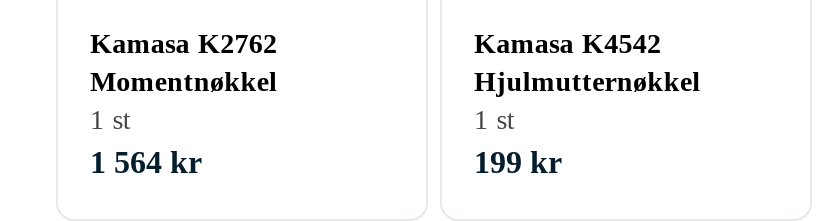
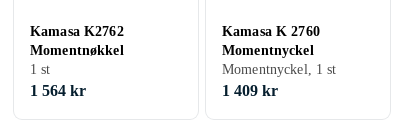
[474,29,700,179] Kamasa K4542 | Hjulmutternøkkel | 1 st | 199 kr -> [222,24,336,99] Kamasa K 2760 | Momentnyckel | Momentnyckel, 1 st | 1 409 kr

